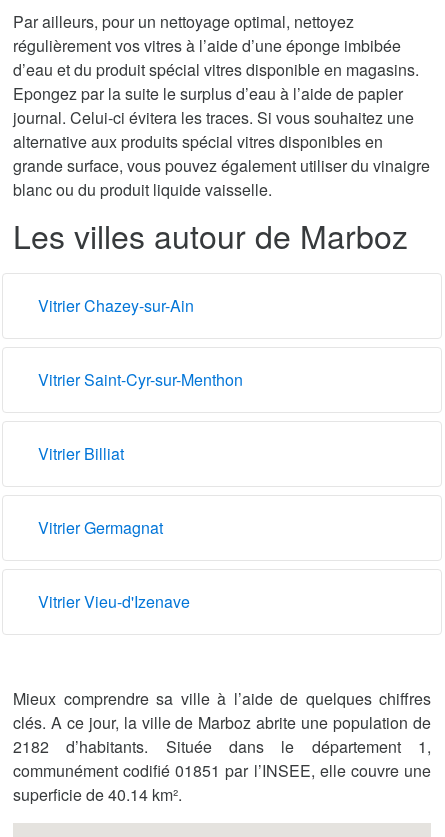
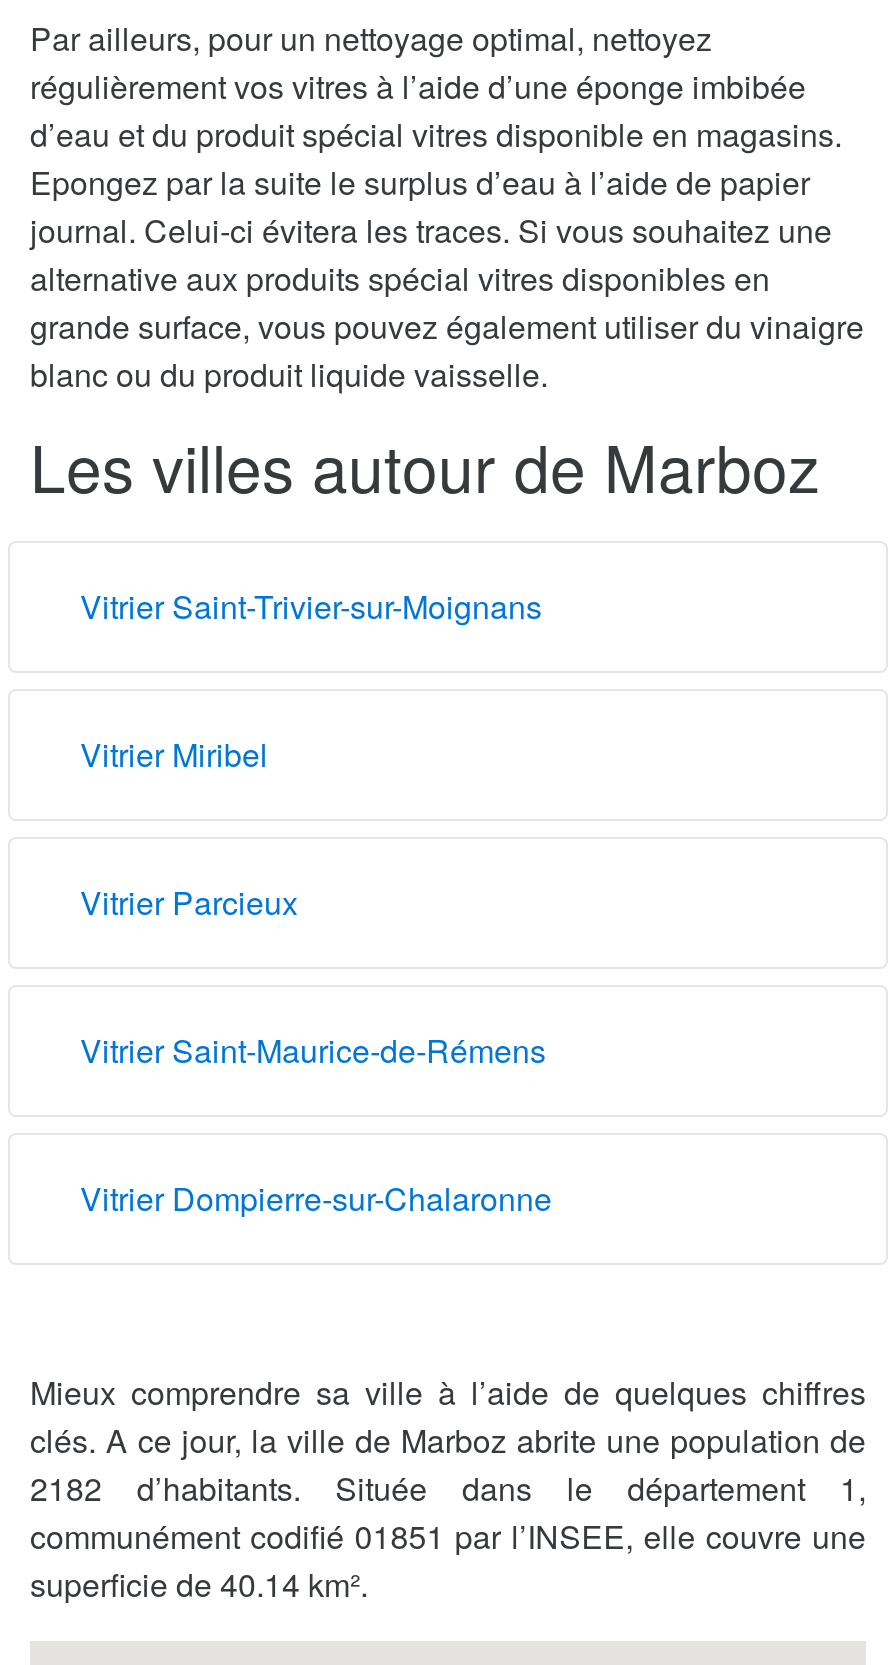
[38,294,194,317] Vitrier Chazey-sur-Ain -> [80,582,542,628] Vitrier Saint-Trivier-sur-Moignans
[38,368,243,391] Vitrier Saint-Cyr-sur-Menthon -> [80,730,268,776] Vitrier Miribel
[38,442,124,465] Vitrier Billiat -> [80,878,298,924] Vitrier Parcieux
[38,516,163,539] Vitrier Germagnat -> [80,1026,546,1072] Vitrier Saint-Maurice-de-Rémens
[38,590,190,613] Vitrier Vieu-d'Izenave -> [80,1174,552,1220] Vitrier Dompierre-sur-Chalaronne

